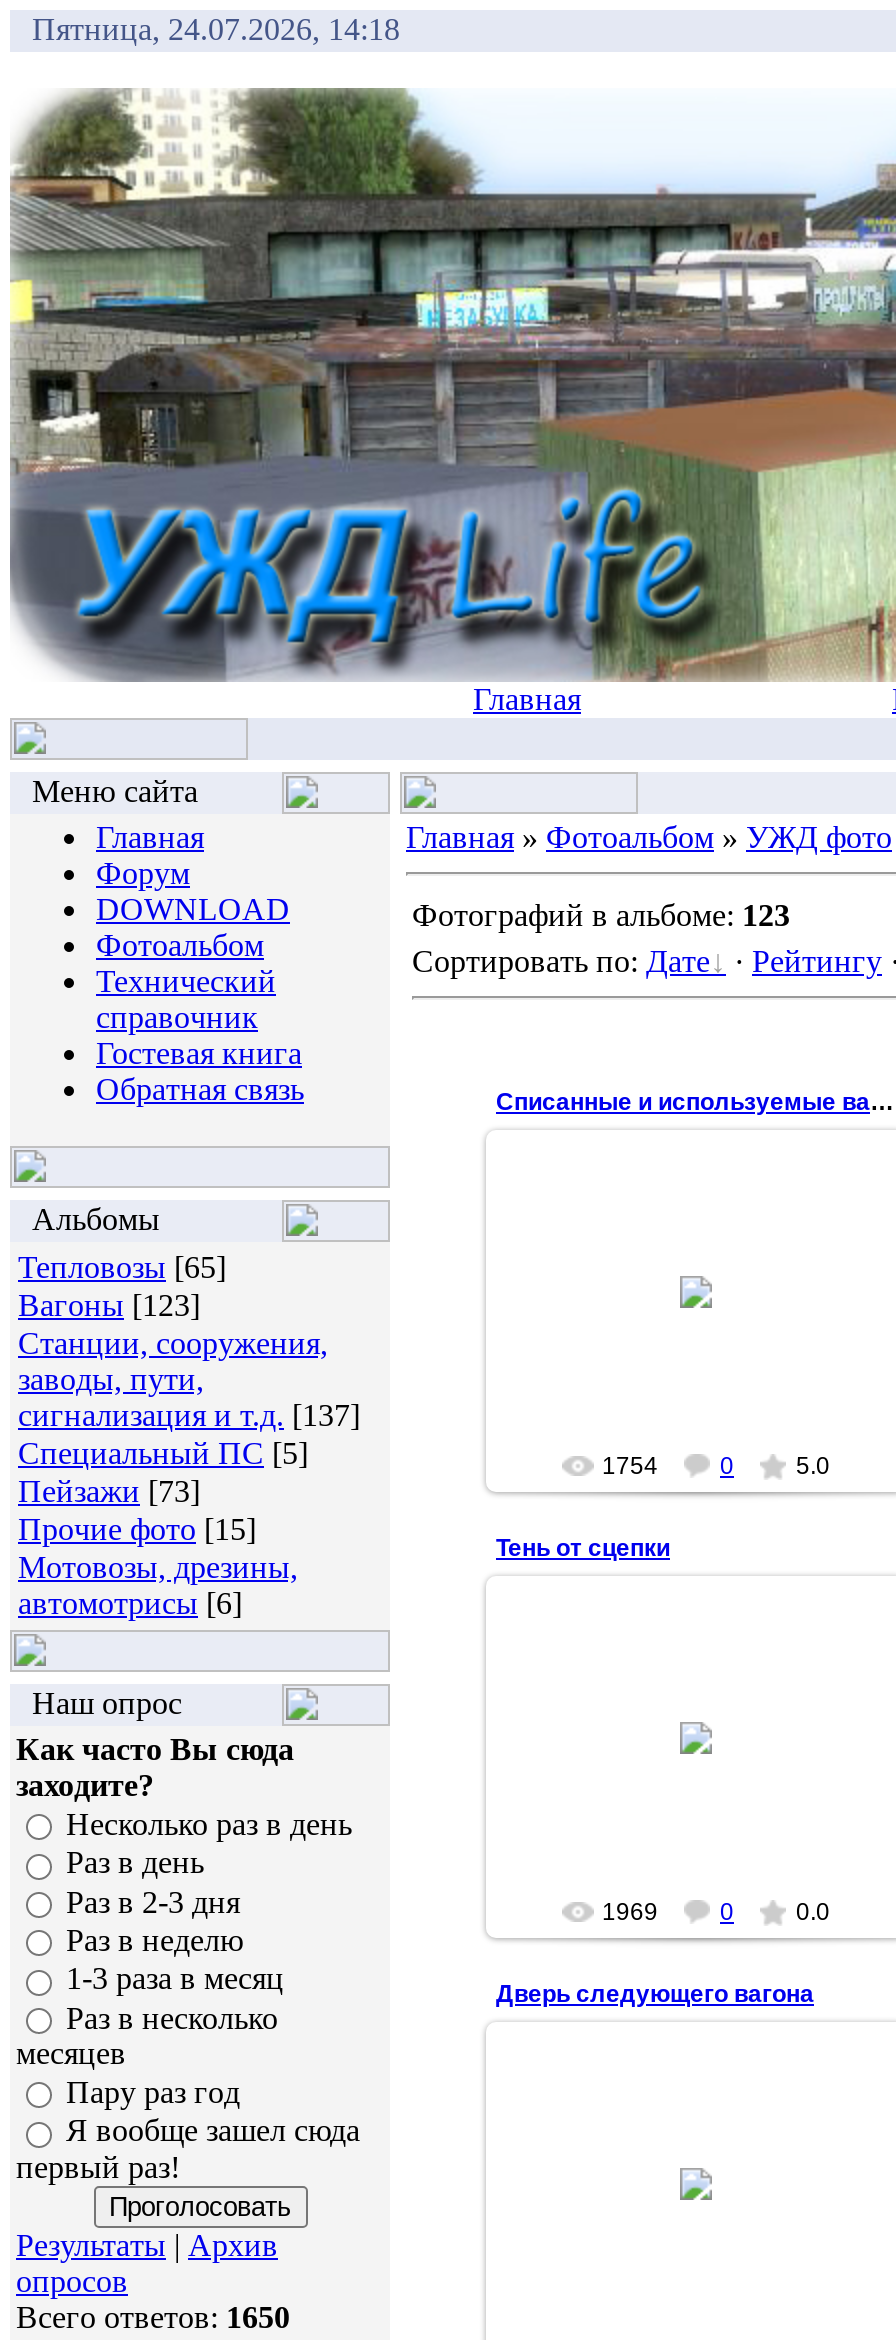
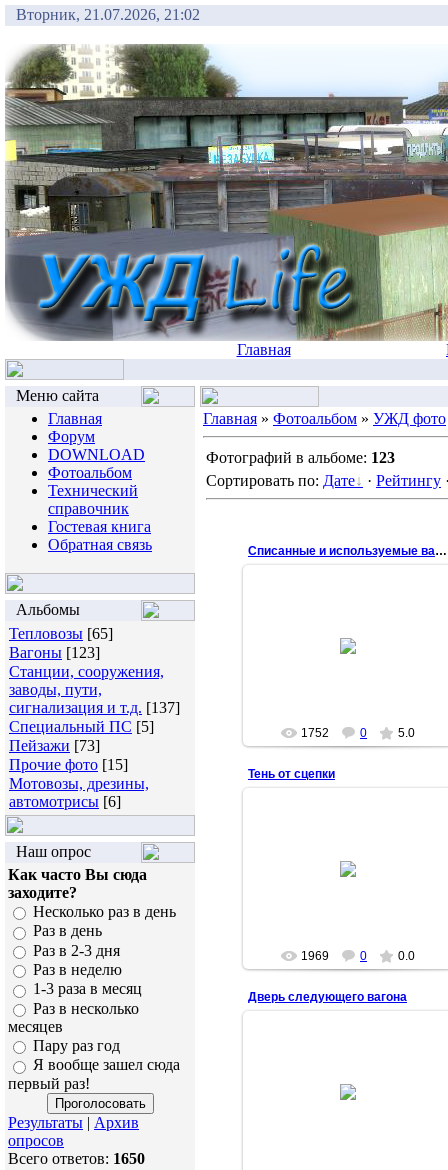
[32,12,400,46] Пятница, 24.07.2026, 14:18 -> [16,6,200,23] Вторник, 21.07.2026, 21:02
[602,1452,658,1480] 1754 -> [301,726,329,740] 1752

